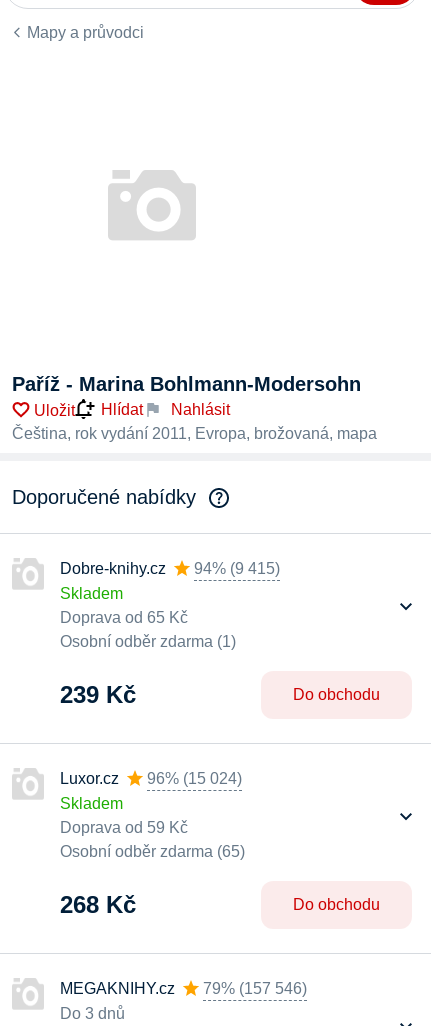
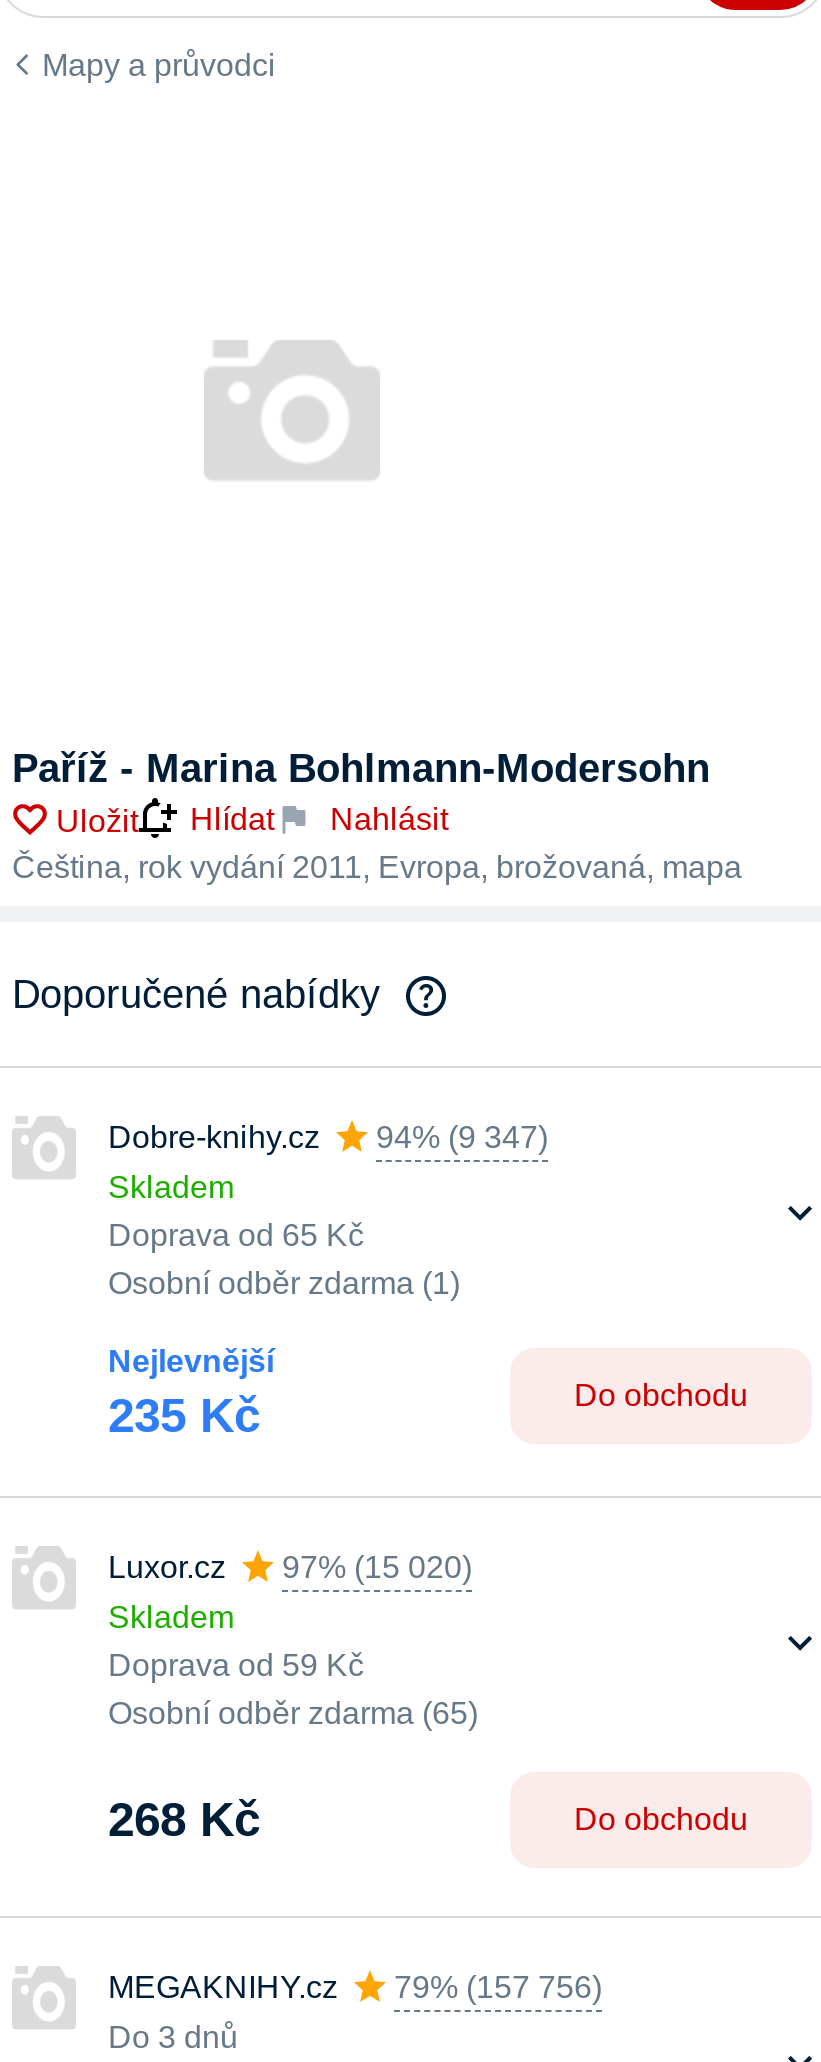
[60,560,280,577] Dobre-knihy.cz 94% (9 415) -> [108,1120,548,1154] Dobre-knihy.cz 94% (9 347)
[60,681,136,708] 239 Kč -> [108,1344,274,1442] Nejlevnější | 235 Kč
[60,770,242,787] Luxor.cz 96% (15 024) -> [108,1550,472,1584] Luxor.cz 97% (15 020)
[60,980,307,997] MEGAKNIHY.cz 79% (157 546) -> [108,1970,602,2004] MEGAKNIHY.cz 79% (157 756)

